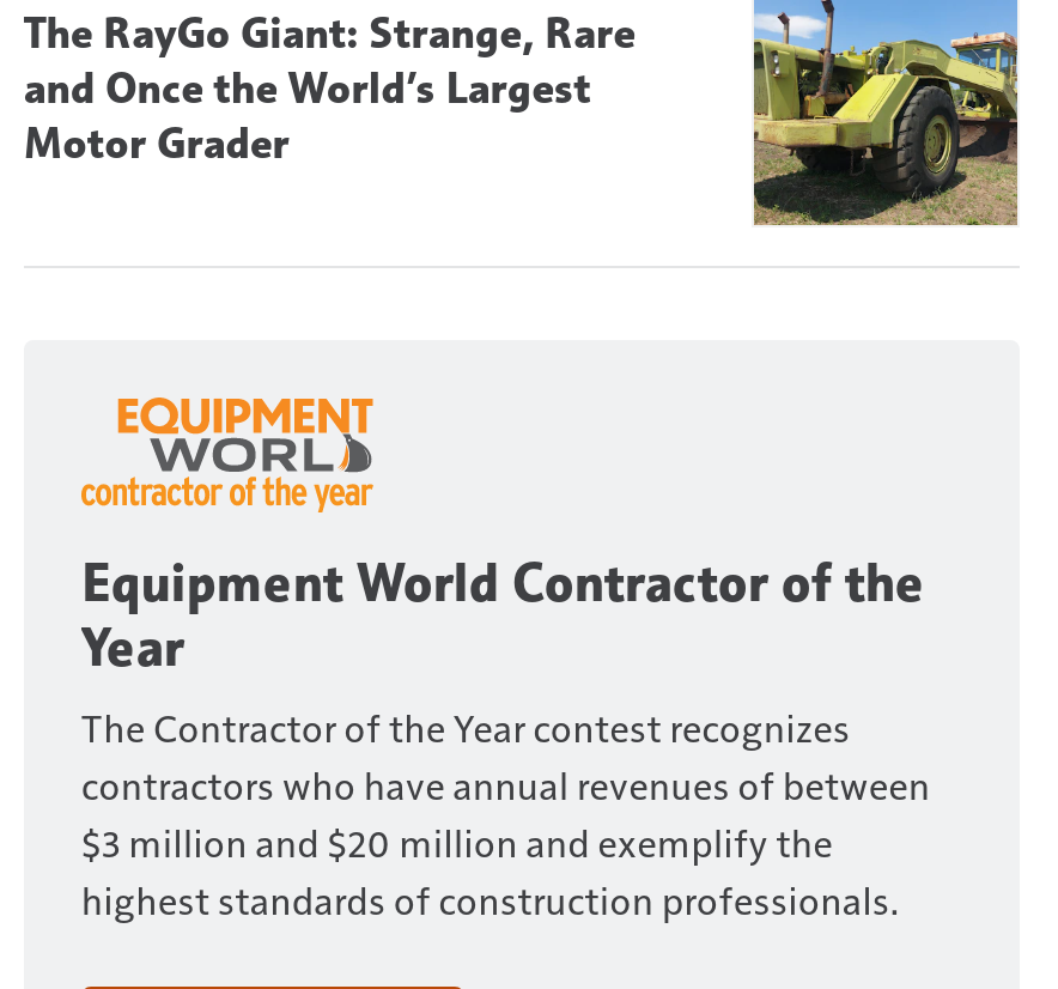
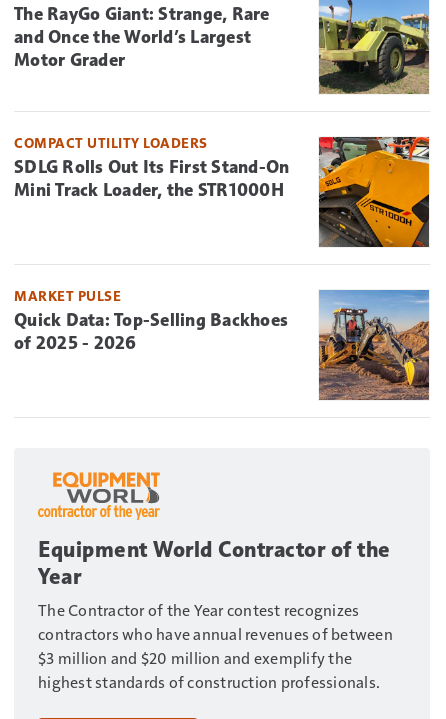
none -> [14,134,430,248] [image] | COMPACT UTILITY LOADERS | SDLG Rolls Out Its First Stand-On | Mini Track Loader, the STR1000H
none -> [14,287,430,400] [image] | MARKET PULSE | Quick Data: Top-Selling Backhoes | of 2025 - 2026

